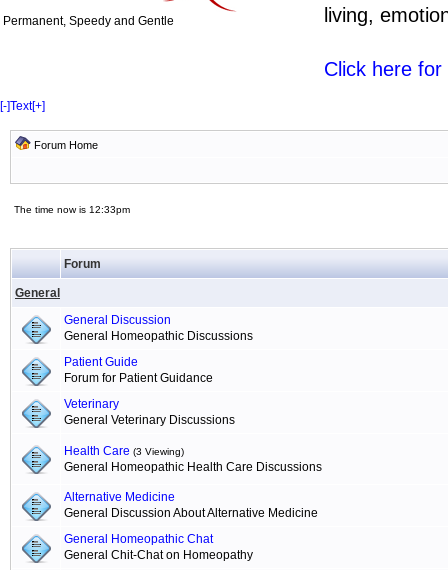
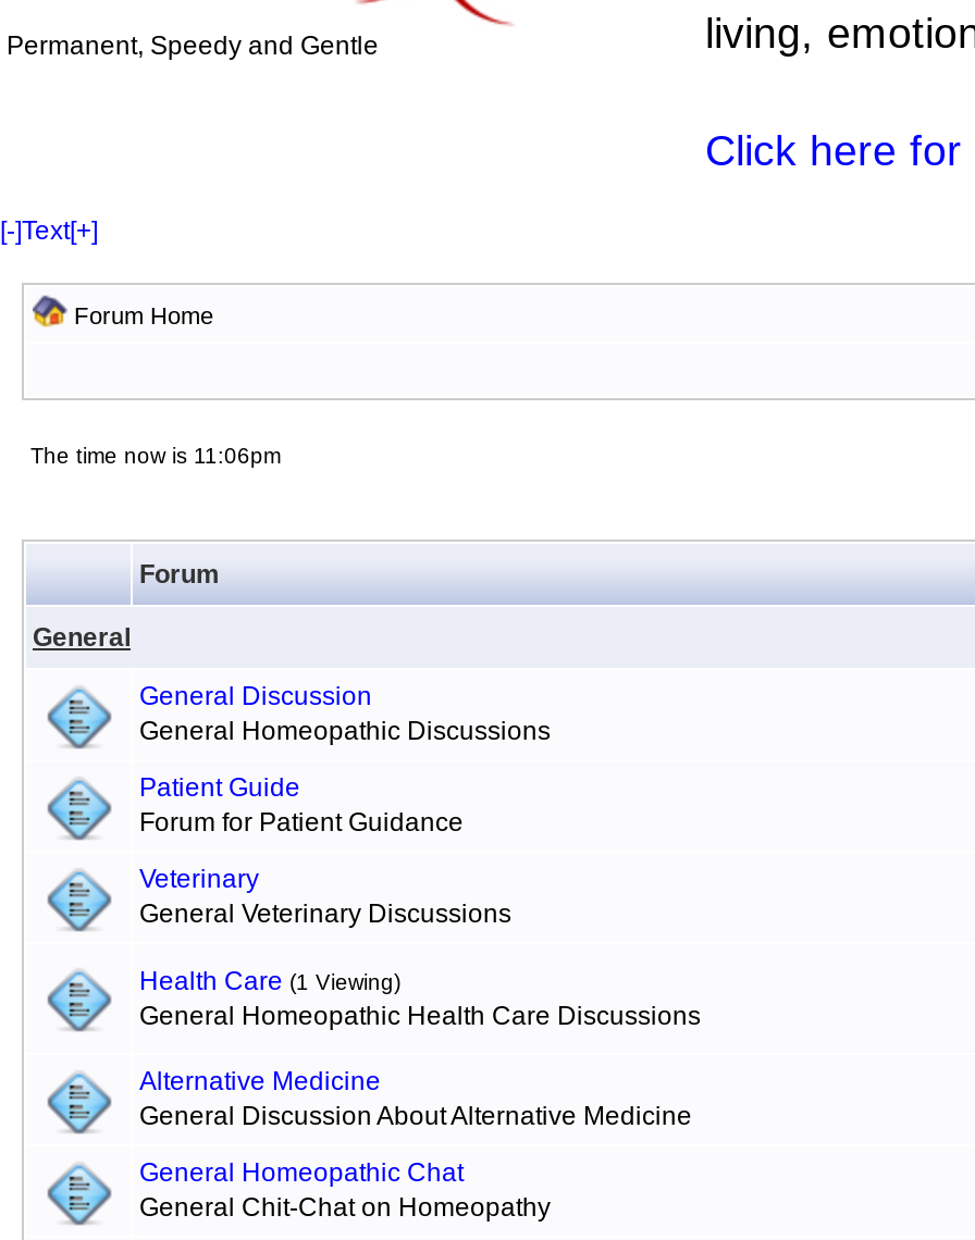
[14,204,130,215] The time now is 12:33pm -> [30,444,281,468] The time now is 11:06pm
[64,444,184,458] Health Care (3 Viewing) -> [139,966,400,996] Health Care (1 Viewing)

